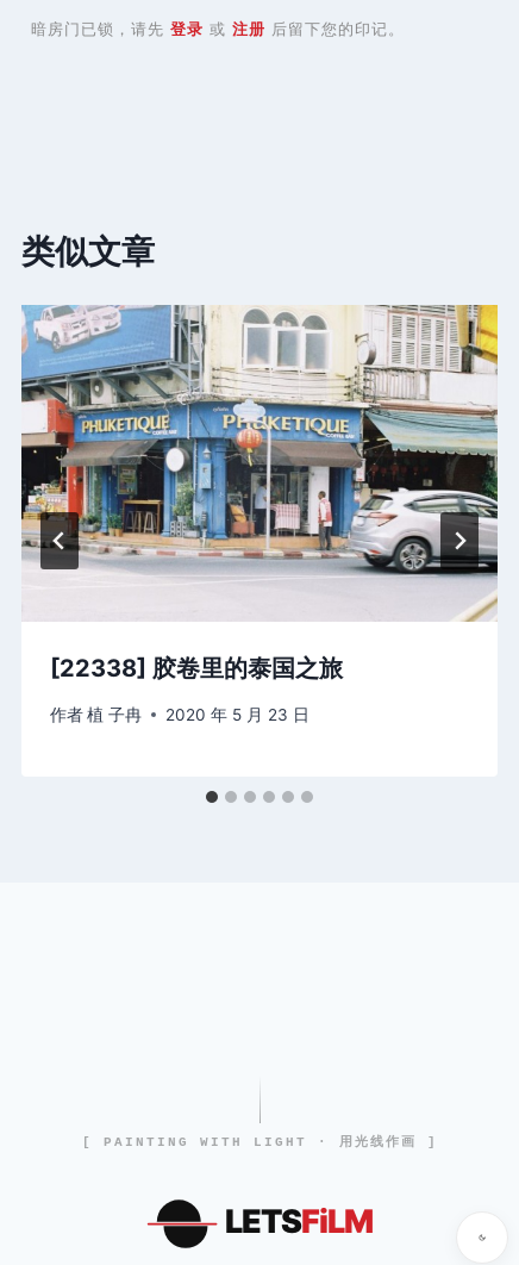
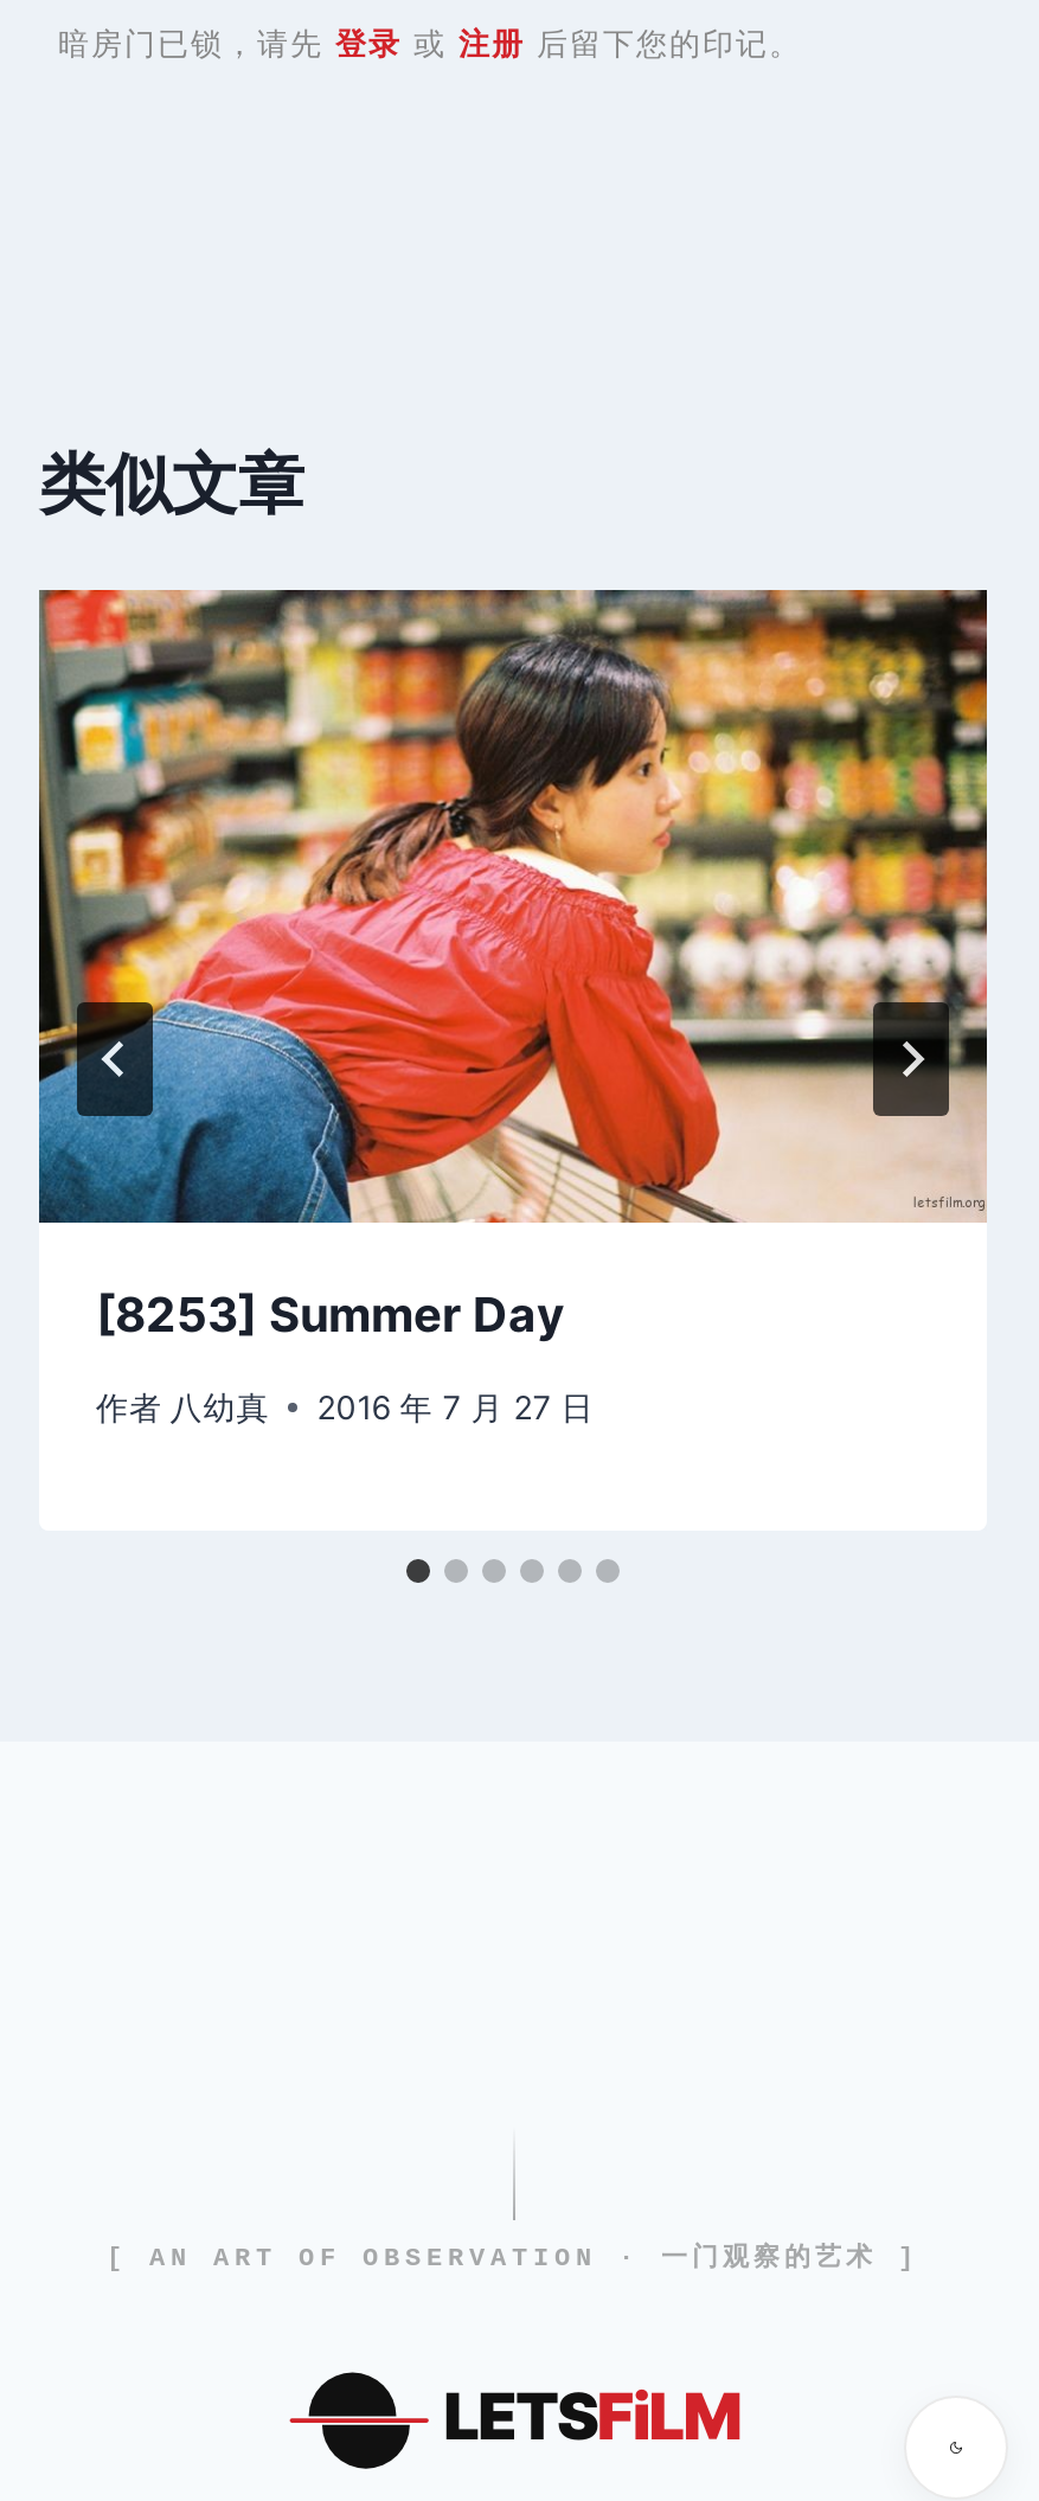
[20,304,499,683] [image] | [22338] 胶卷里的泰国之旅 -> [37,588,989,1344] [image] | [8253] Summer Day
[50,705,310,724] 作者 植 子冉 | 2020 年 5 月 23 日 -> [96,1388,594,1426] 作者 八幼真 | 2016 年 7 月 27 日
[82,1135,437,1149] [ PAINTING WITH LIGHT · 用光线作画 ] -> [107,2244,919,2273] [ AN ART OF OBSERVATION · 一门观察的艺术 ]

